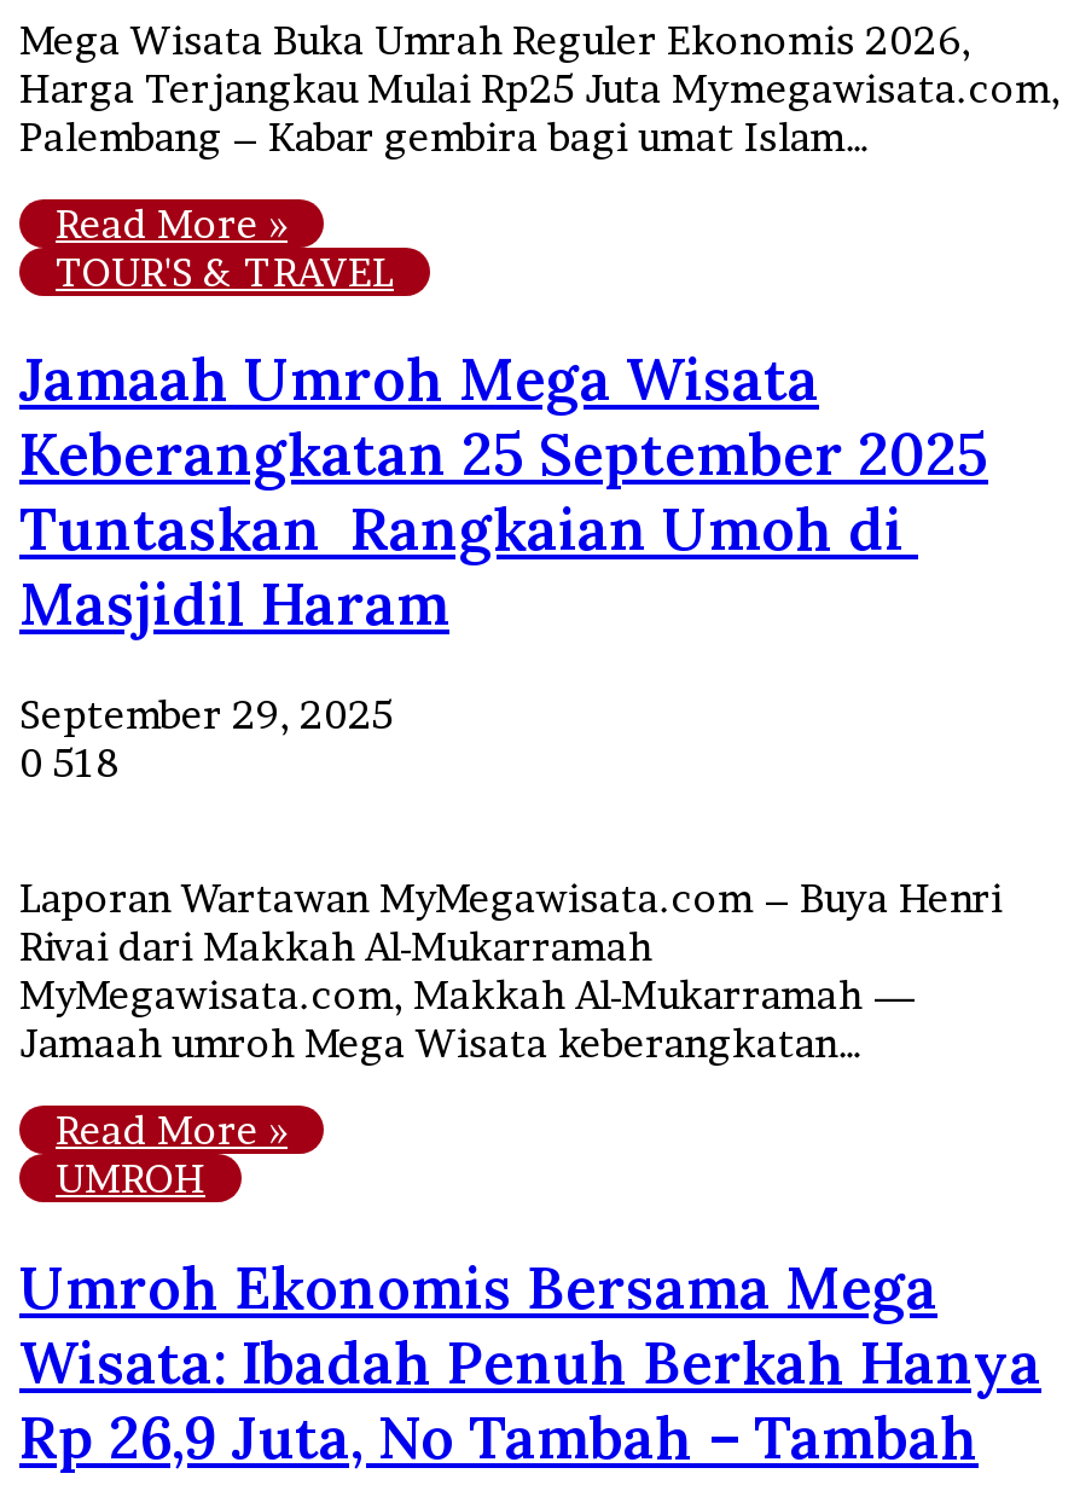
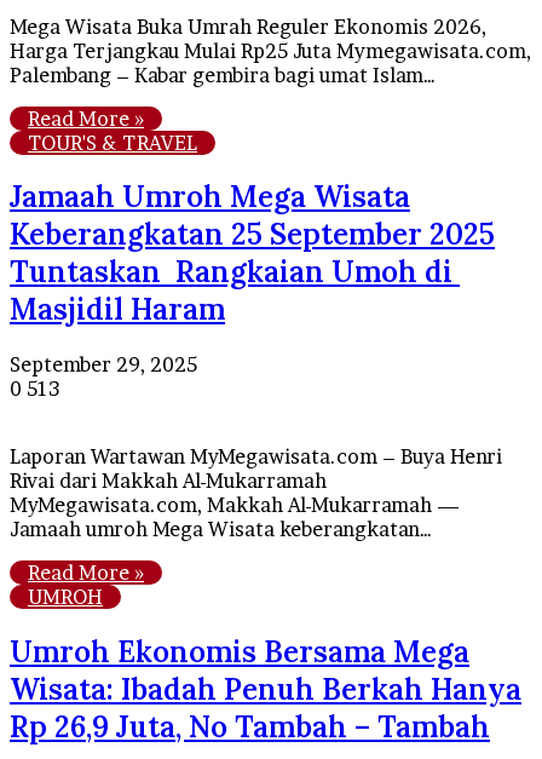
[19,739,121,787] 0 518 -> [10,377,59,401] 0 513

